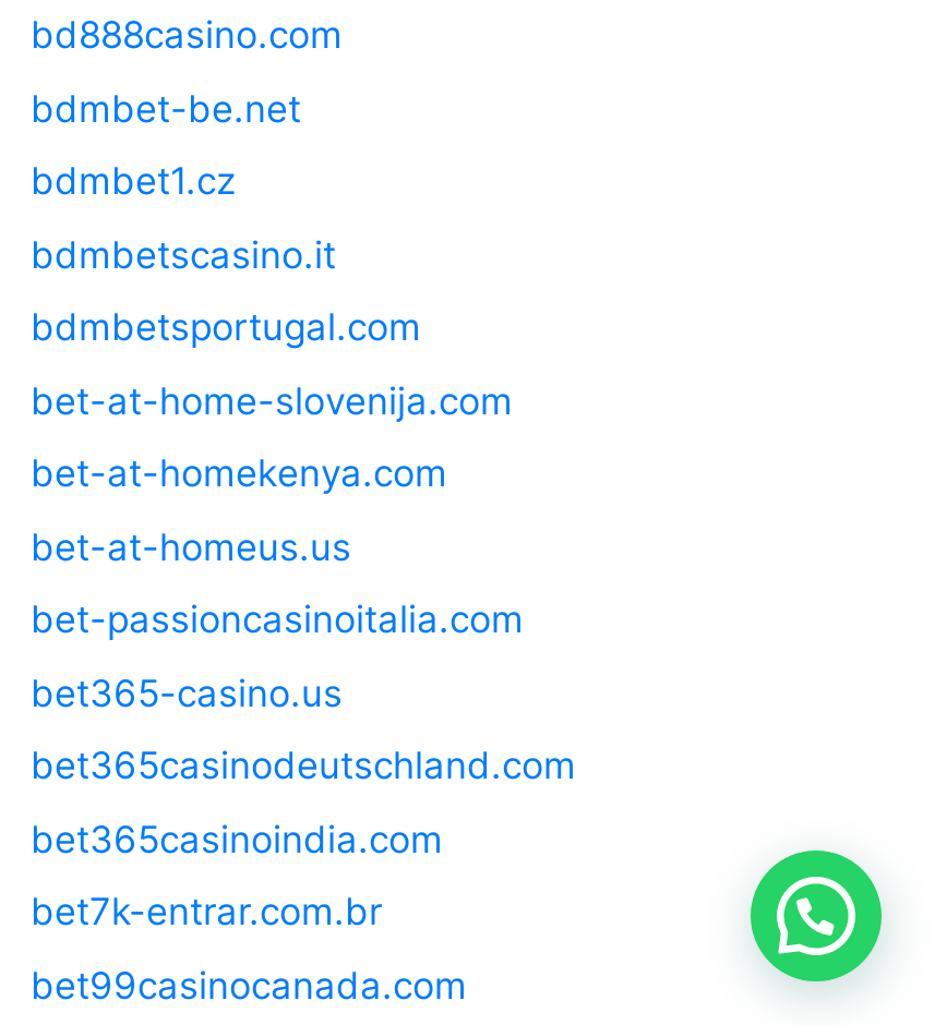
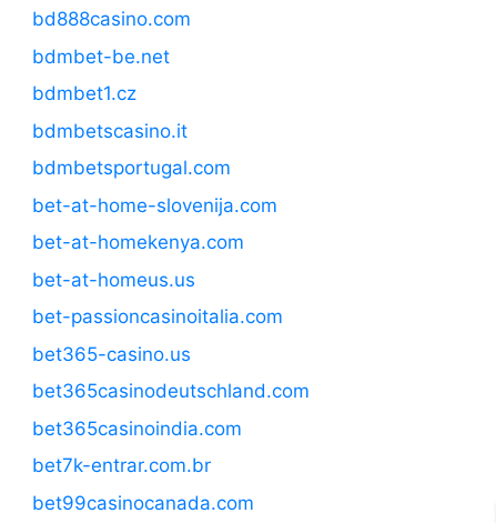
[744,846,892,1003] [image] -> none

